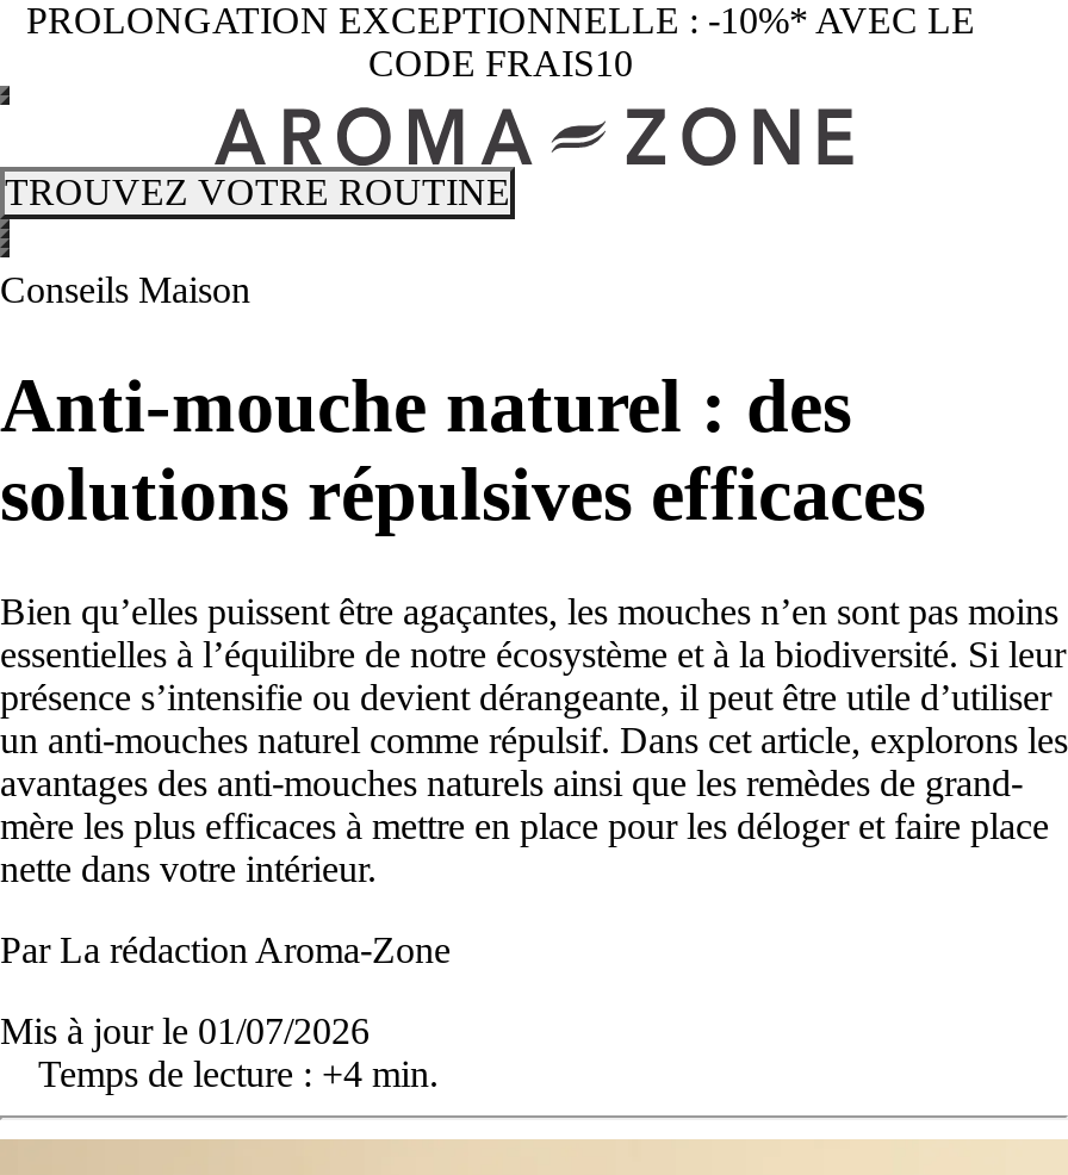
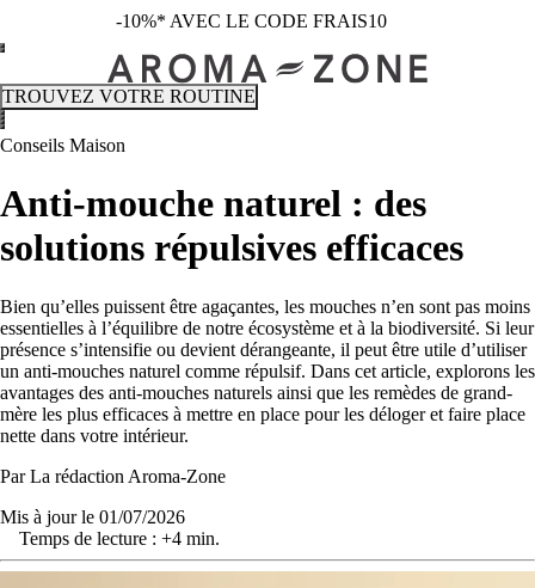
[26,0,975,83] PROLONGATION EXCEPTIONNELLE : -10%* AVEC LE | CODE FRAIS10 -> [115,11,386,31] -10%* AVEC LE CODE FRAIS10

